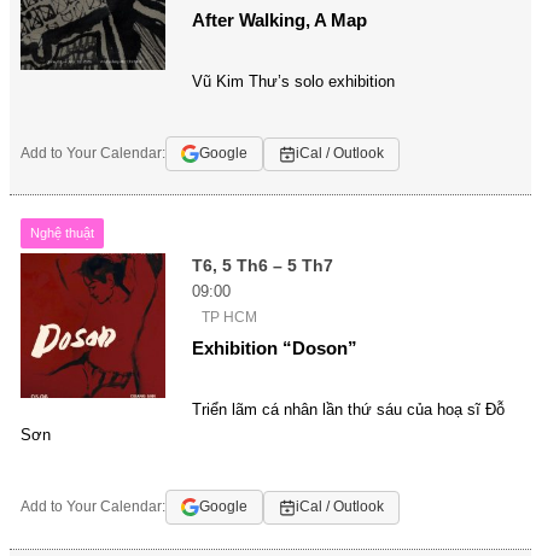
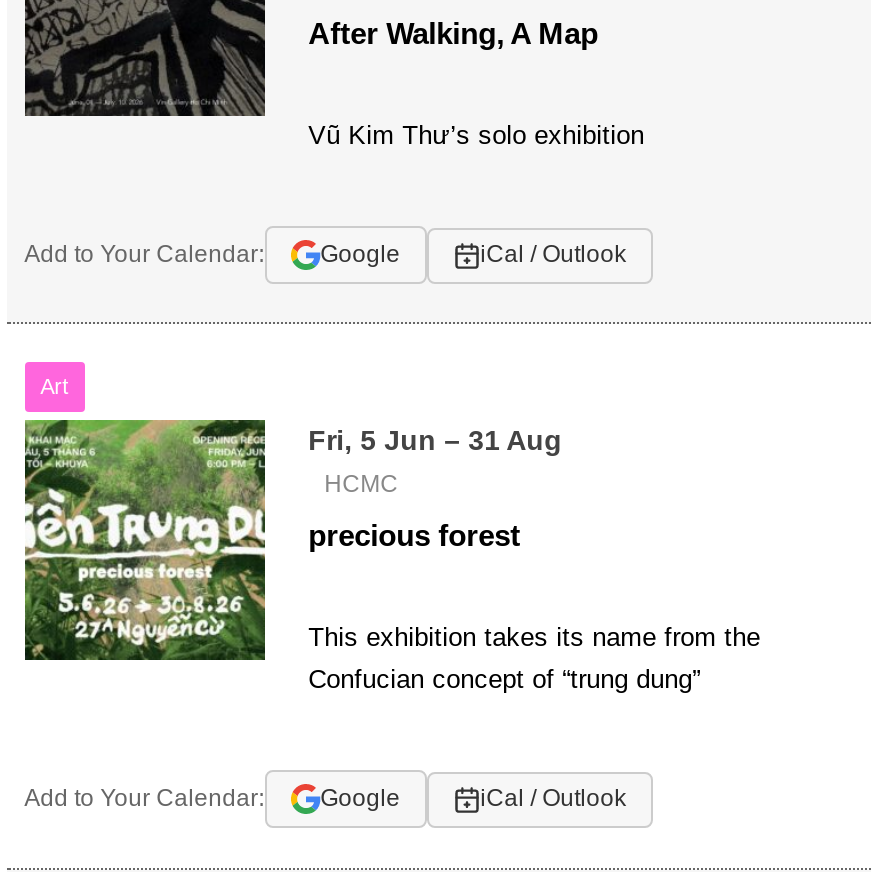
[19,226,504,444] [image] | Nghệ thuật | T6, 5 Th6 – 5 Th7 | 09:00 | TP HCM | Exhibition “Doson” | Triển lãm cá nhân lần thứ sáu của hoạ sĩ Đỗ | Sơn -> [23,375,760,695] [image] | Art | Fri, 5 Jun – 31 Aug | HCMC | precious forest | This exhibition takes its name from the | Confucian concept of “trung dung”

